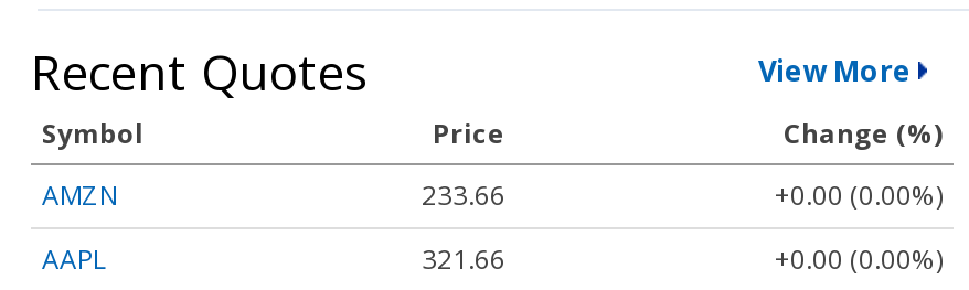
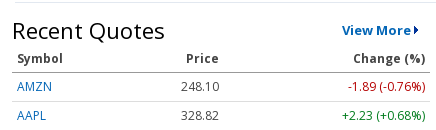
[422,177,505,215] 233.66 -> [181,78,219,95] 248.10
[775,177,943,215] +0.00 (0.00%) -> [348,78,425,95] -1.89 (-0.76%)
[422,241,505,279] 321.66 -> [181,107,219,124] 328.82
[775,241,943,279] +0.00 (0.00%) -> [342,107,425,124] +2.23 (+0.68%)

